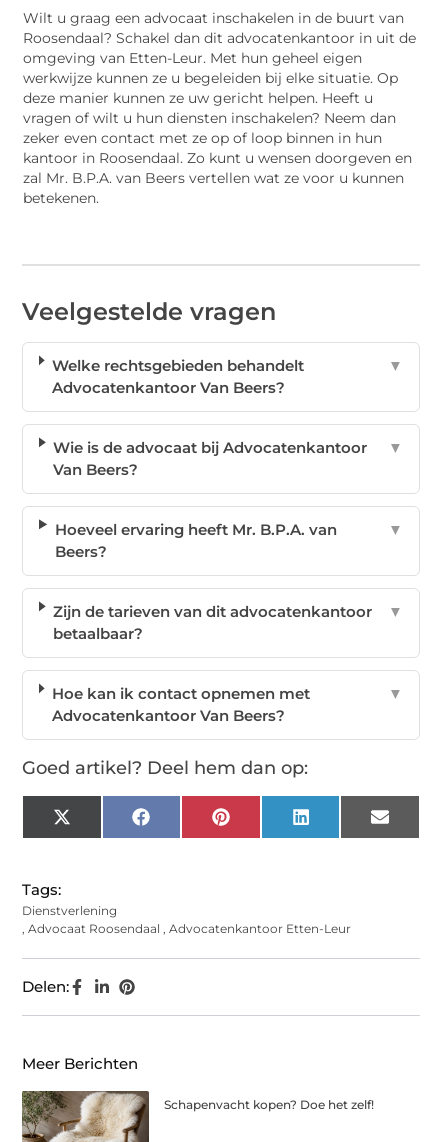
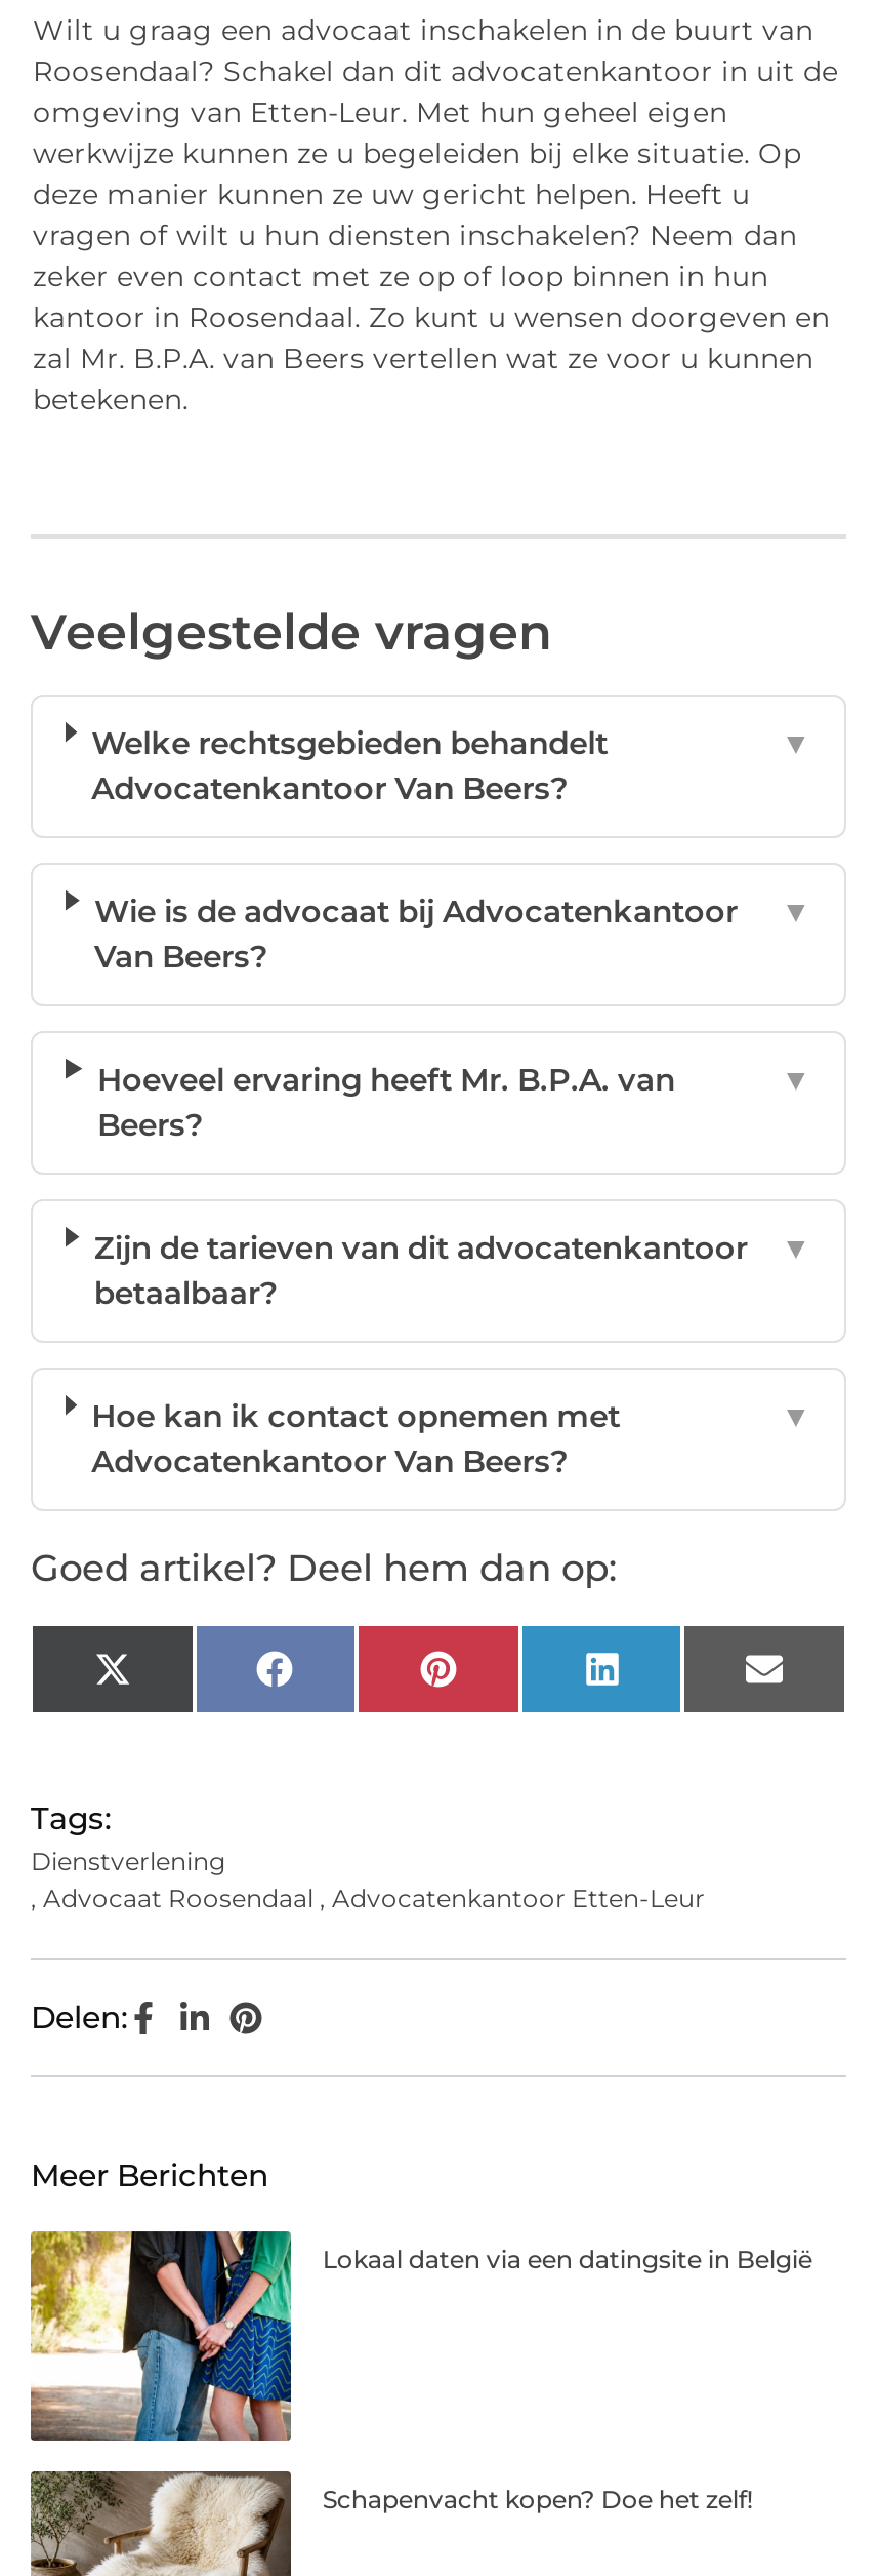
none -> [29,2229,812,2443] [image] | Lokaal daten via een datingsite in België

